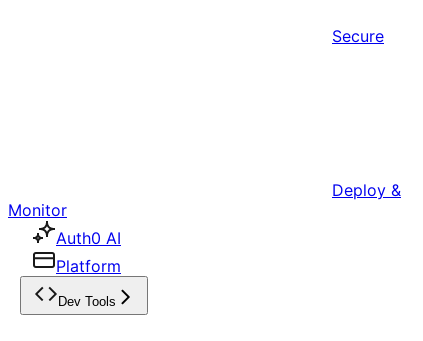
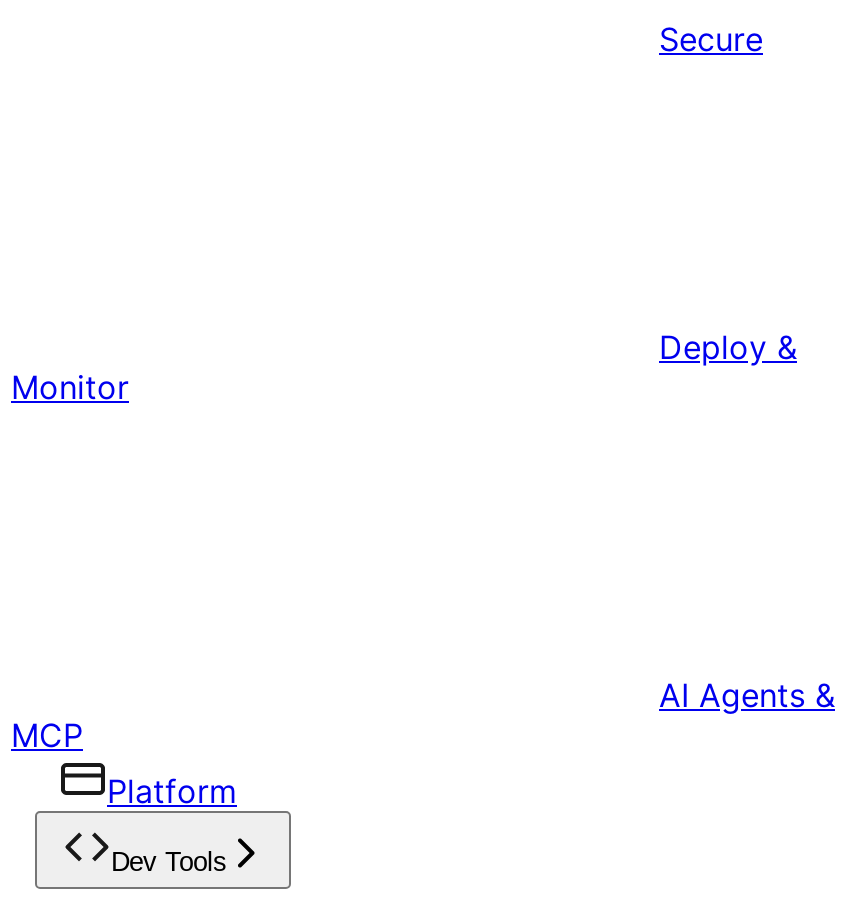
[56,228,121,248] Auth0 AI -> [11,675,835,755] AI Agents & | MCP

